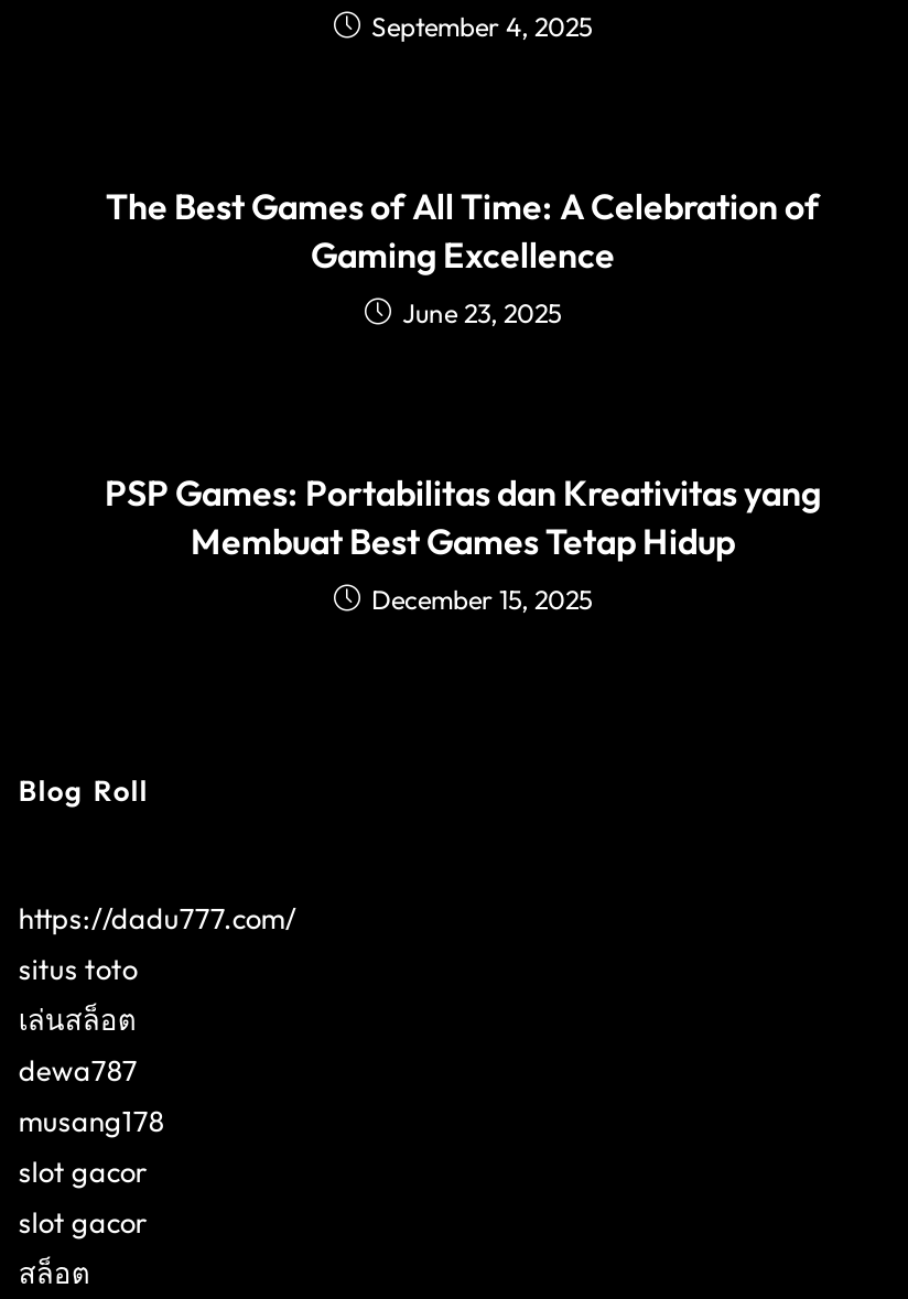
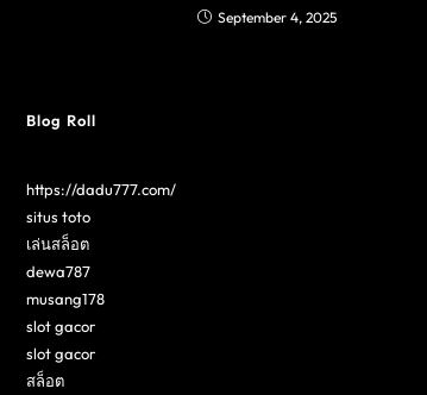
[106,185,820,330] The Best Games of All Time: A Celebration of | Gaming Excellence | June 23, 2025 -> none
[105,471,821,617] PSP Games: Portabilitas dan Kreativitas yang | Membuat Best Games Tetap Hidup | December 15, 2025 -> none

